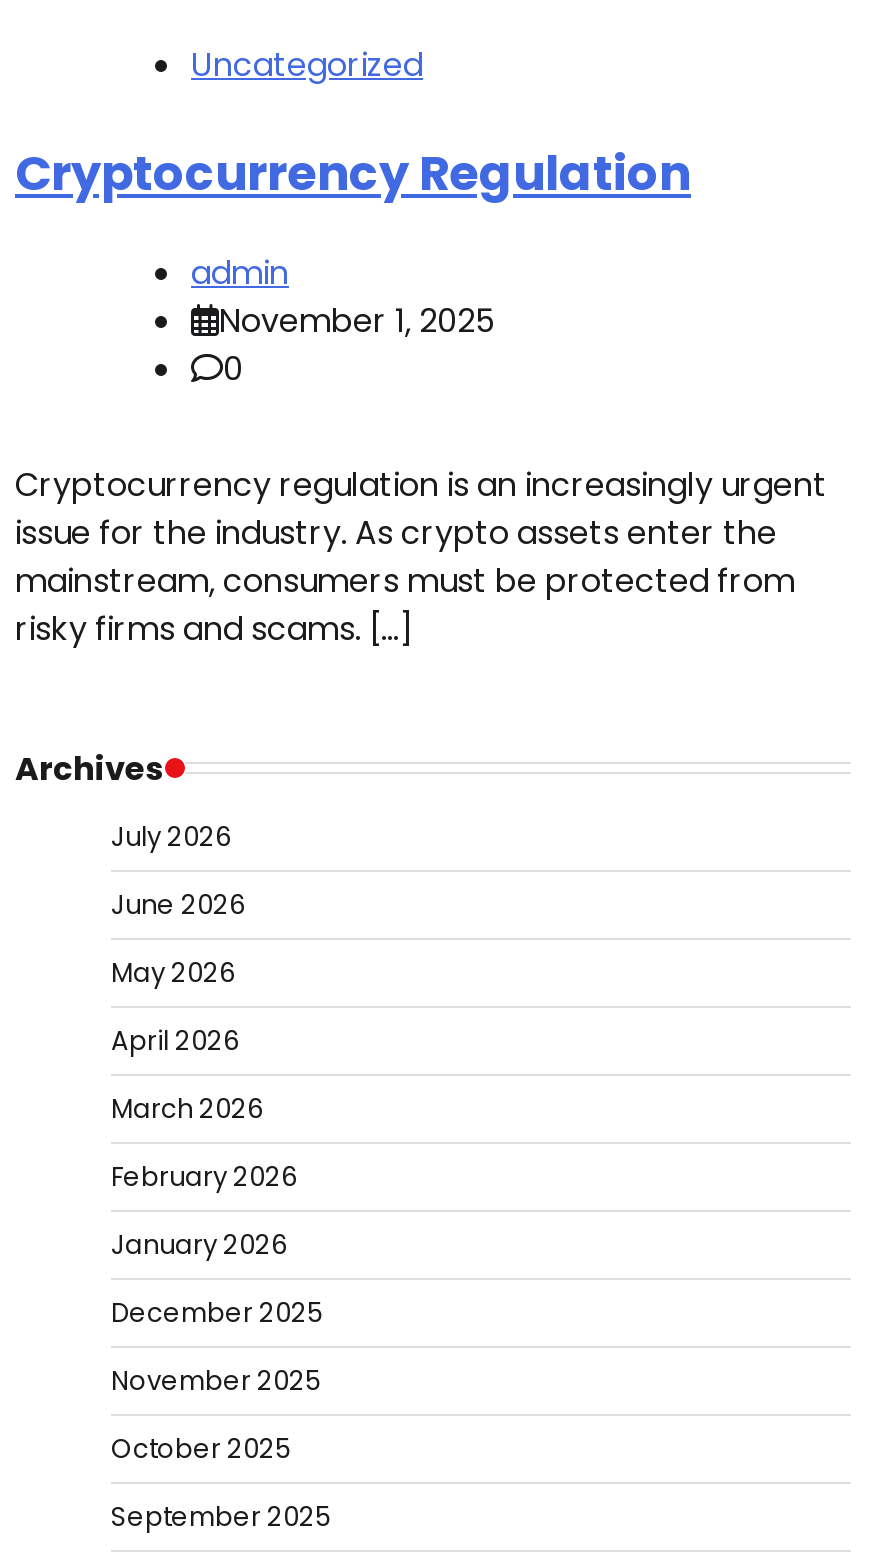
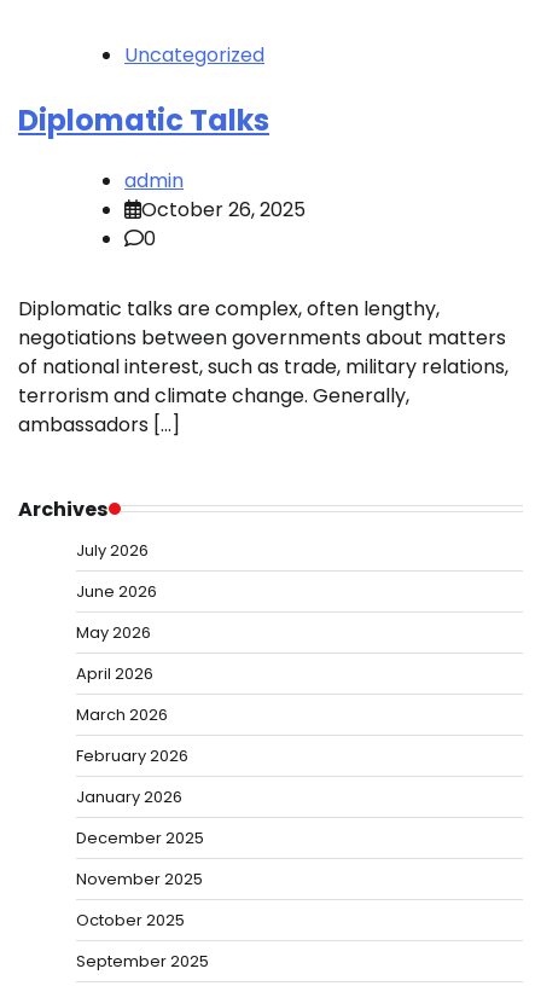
[15,139,691,205] Cryptocurrency Regulation -> [18,100,269,140] Diplomatic Talks
[219,297,495,343] November 1, 2025 -> [141,195,306,223] October 26, 2025
[15,461,827,651] Cryptocurrency regulation is an increasingly urgent | issue for the industry. As crypto assets enter the | mainstream, consumers must be protected from | risky firms and scams. […] -> [18,294,508,438] Diplomatic talks are complex, often lengthy, | negotiations between governments about matters | of national interest, such as trade, military relations, | terrorism and climate change. Generally, | ambassadors […]

